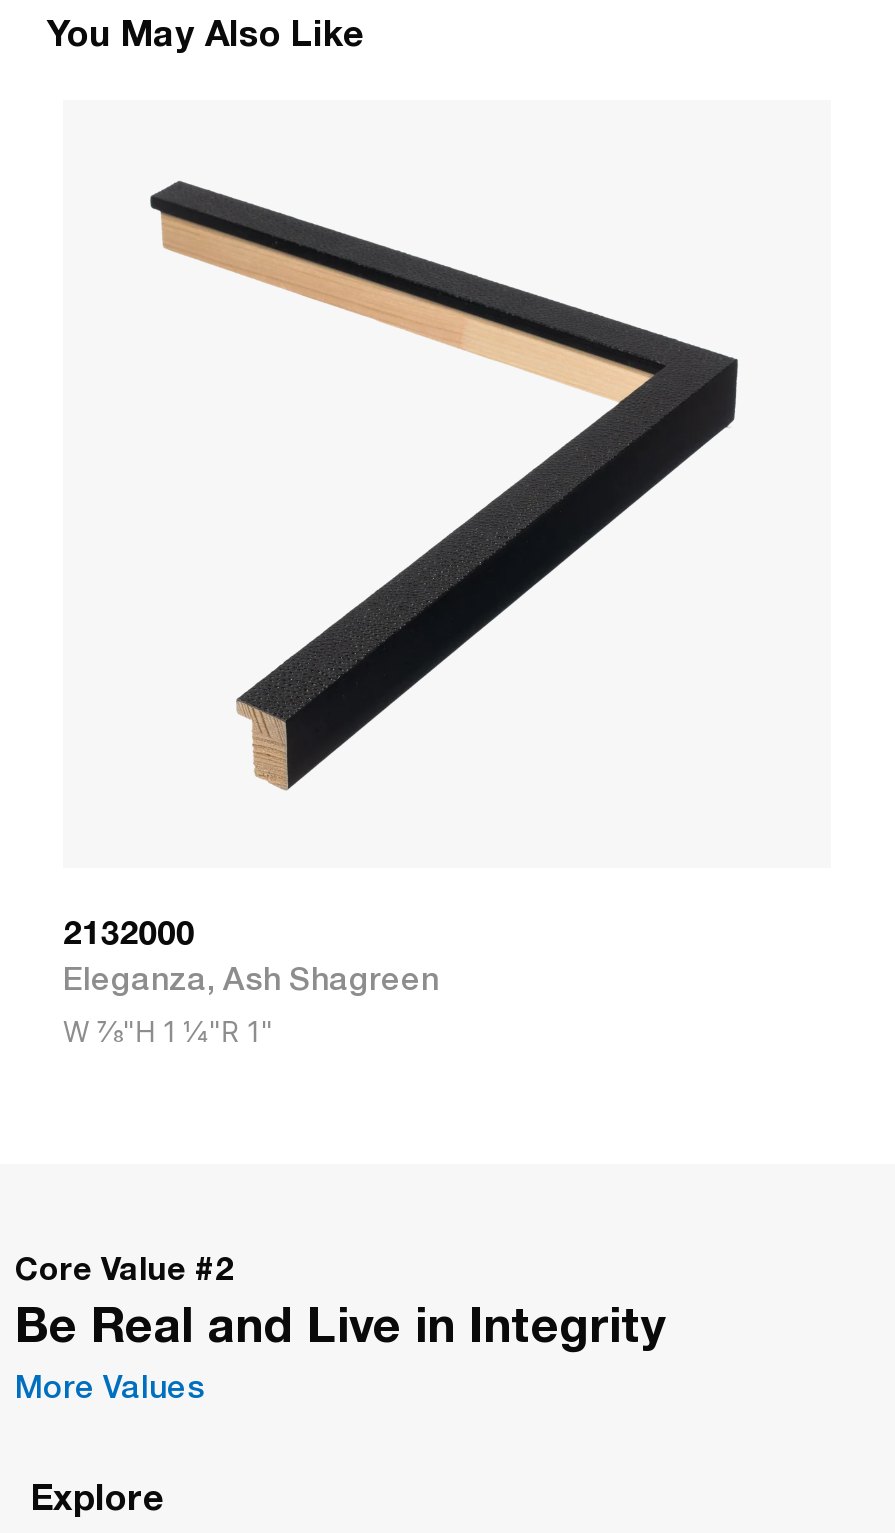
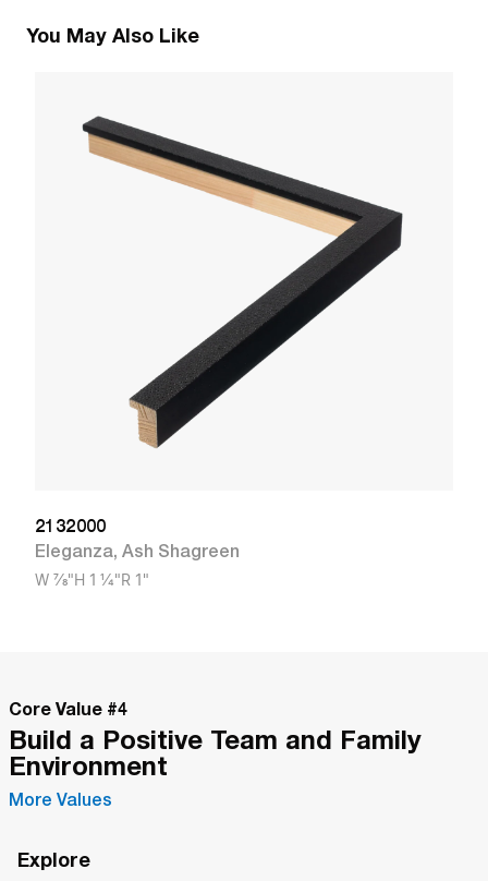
[15,1248,667,1352] Core Value #2 | Be Real and Live in Integrity -> [9,698,422,781] Core Value #4 | Build a Positive Team and Family | Environment

